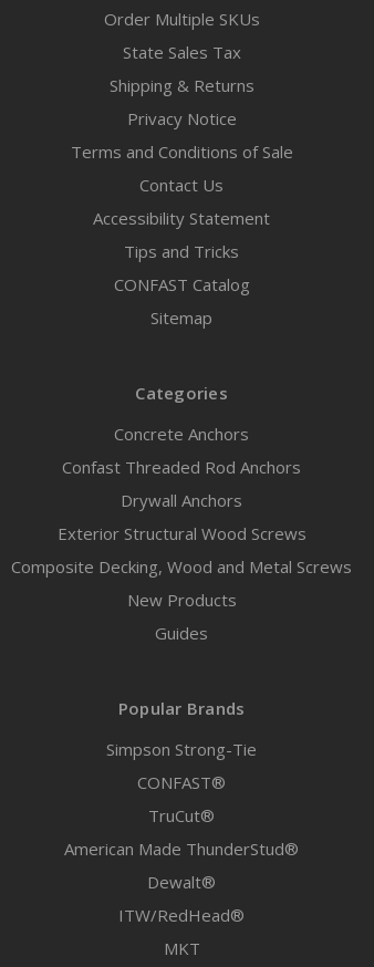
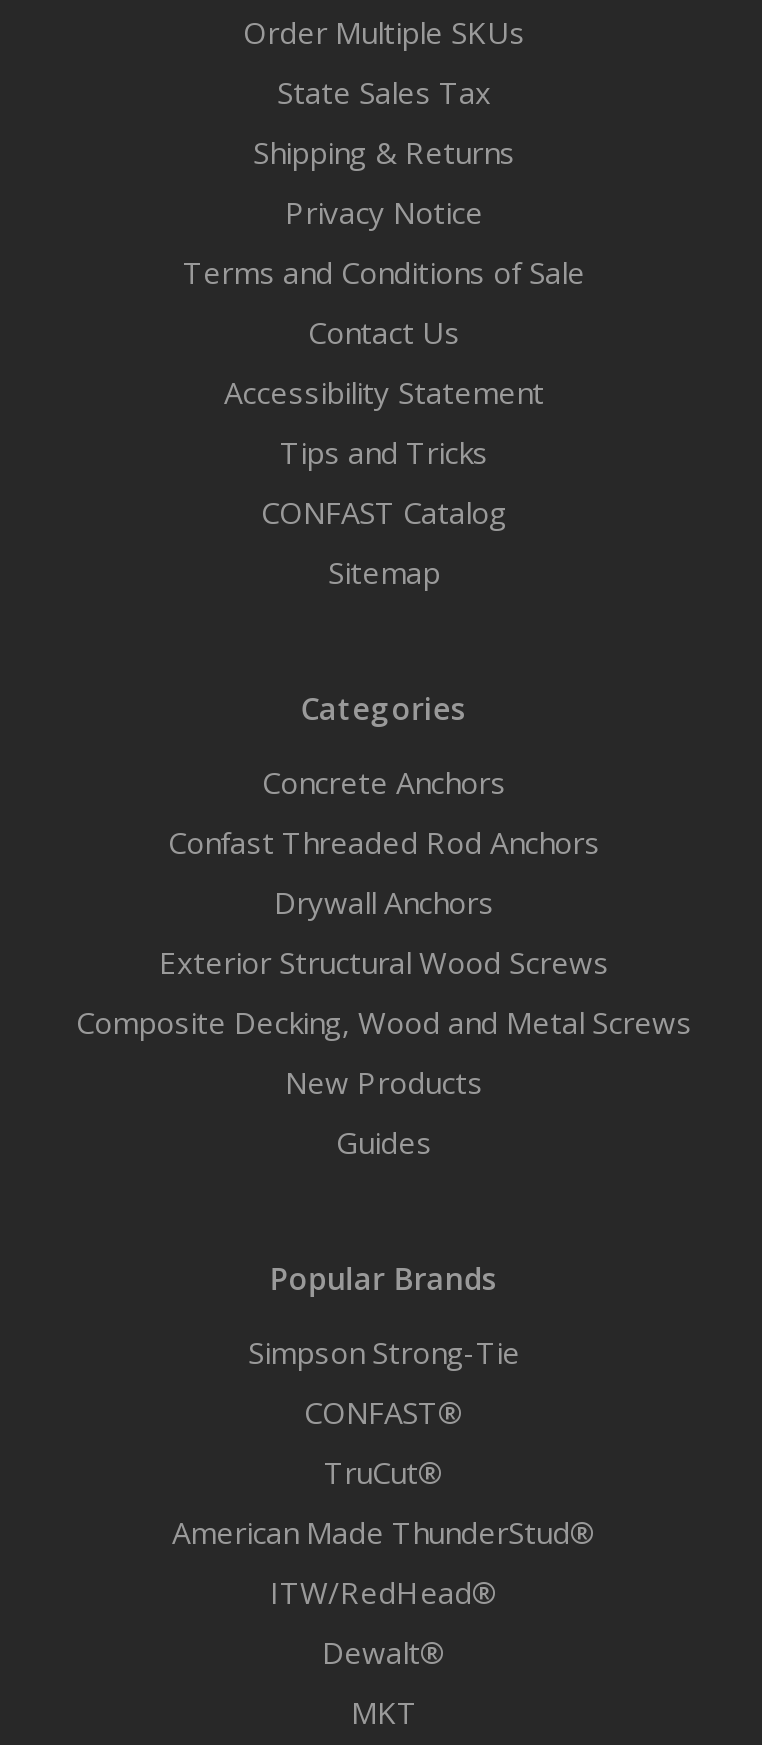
moved [147,871,216,893] -> [322,1632,446,1672]: Dewalt®
moved [118,904,245,926] -> [270,1572,498,1612]: ITW/RedHead®

